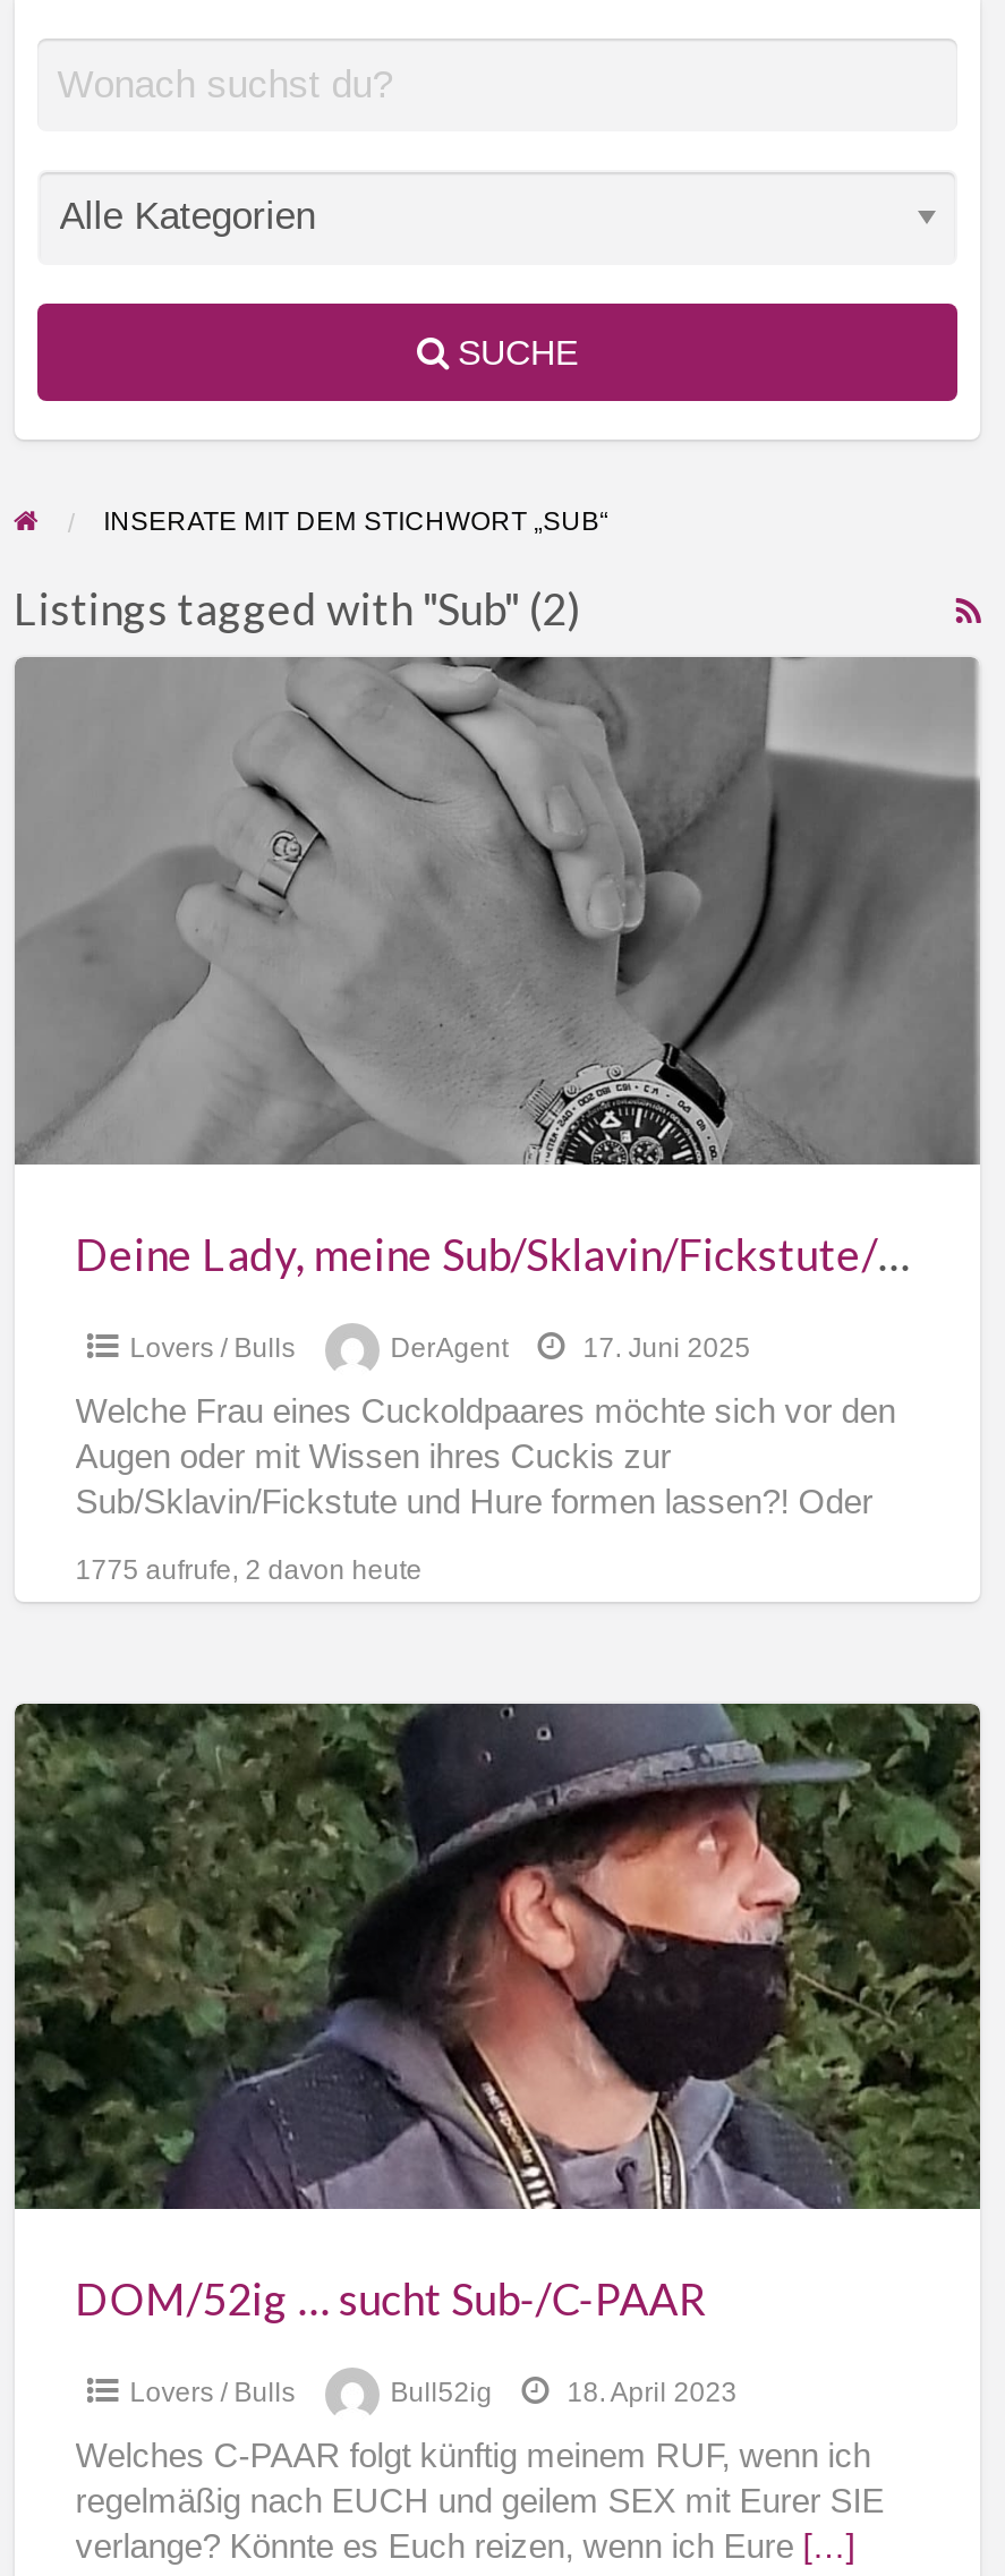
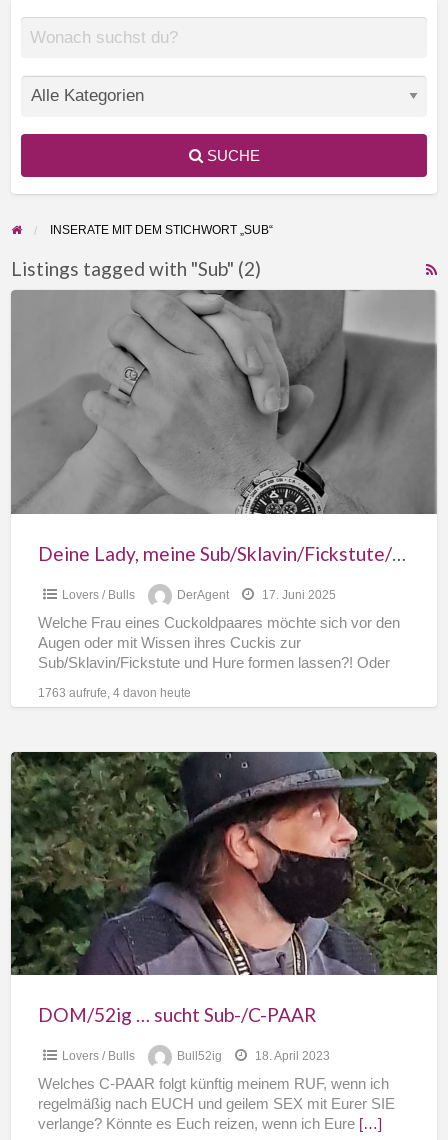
[75,1554,422,1585] 1775 aufrufe, 2 davon heute -> [38,686,191,700] 1763 aufrufe, 4 davon heute

